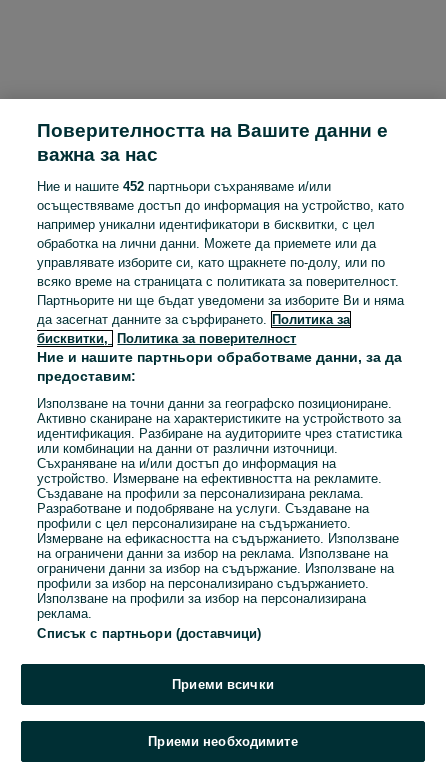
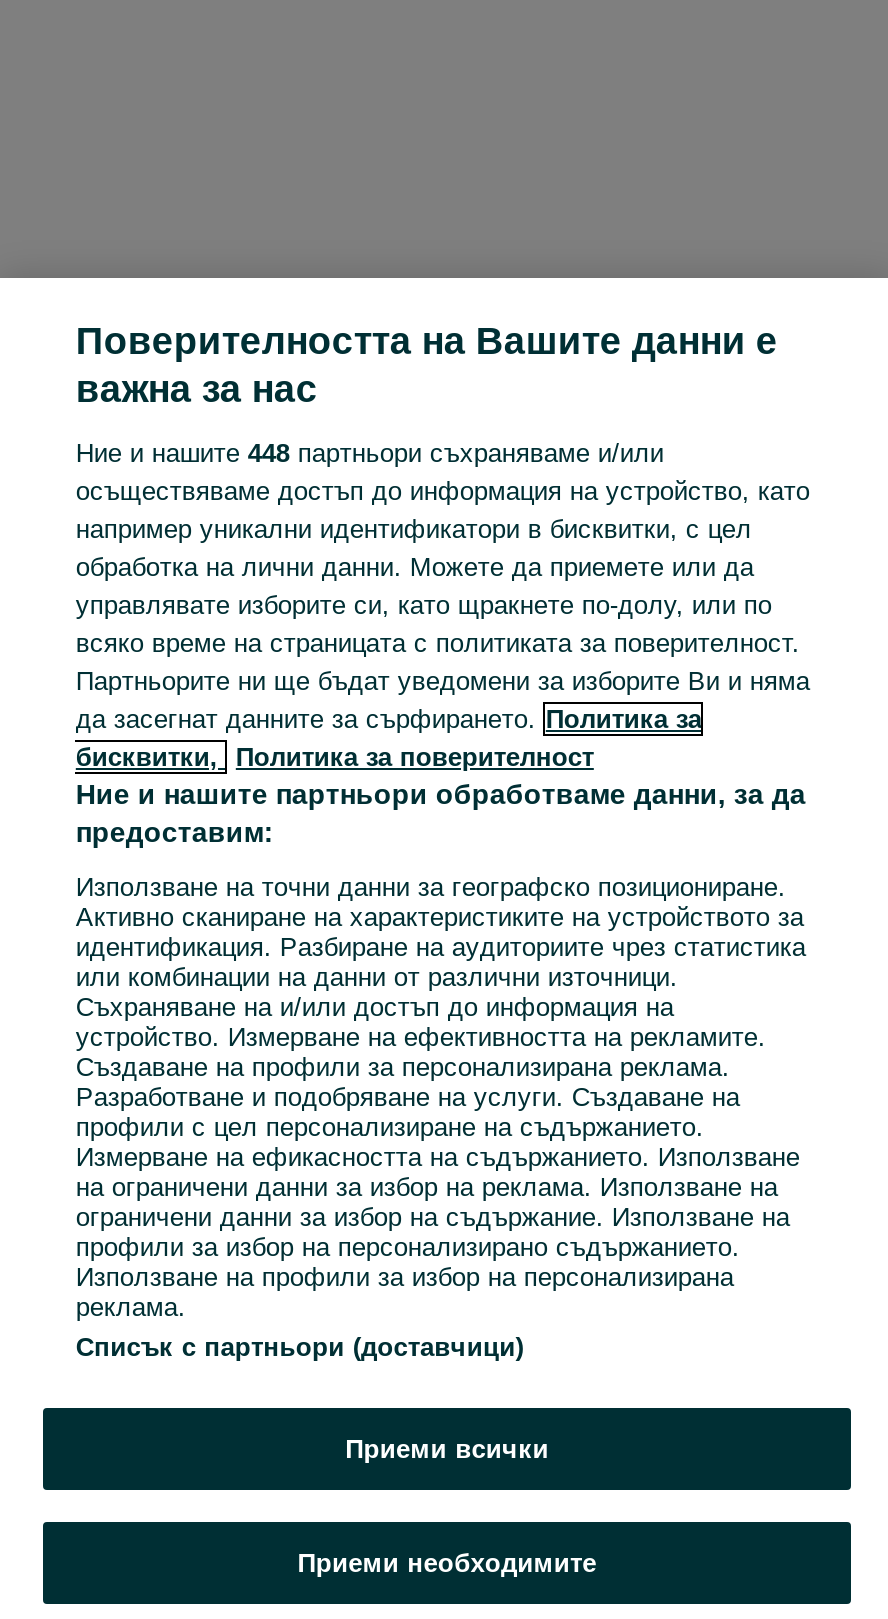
[37,179,331,194] Ние и нашите 452 партньори съхраняваме и/или -> [76,438,664,468] Ние и нашите 448 партньори съхраняваме и/или

